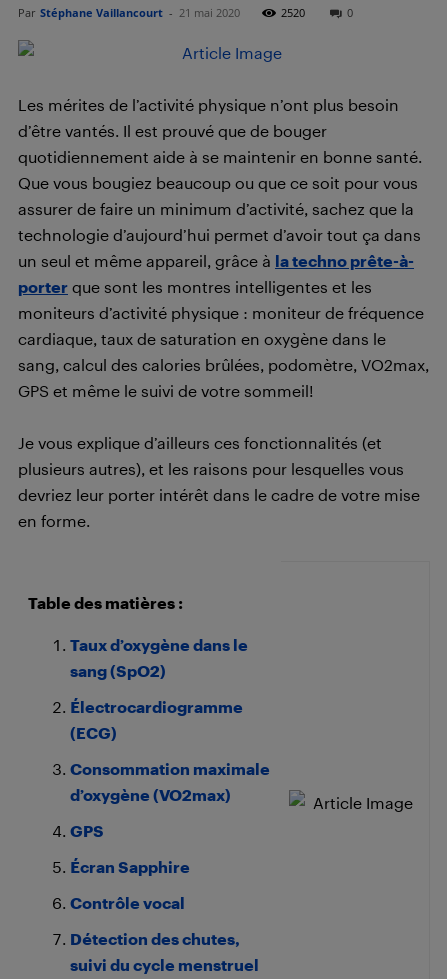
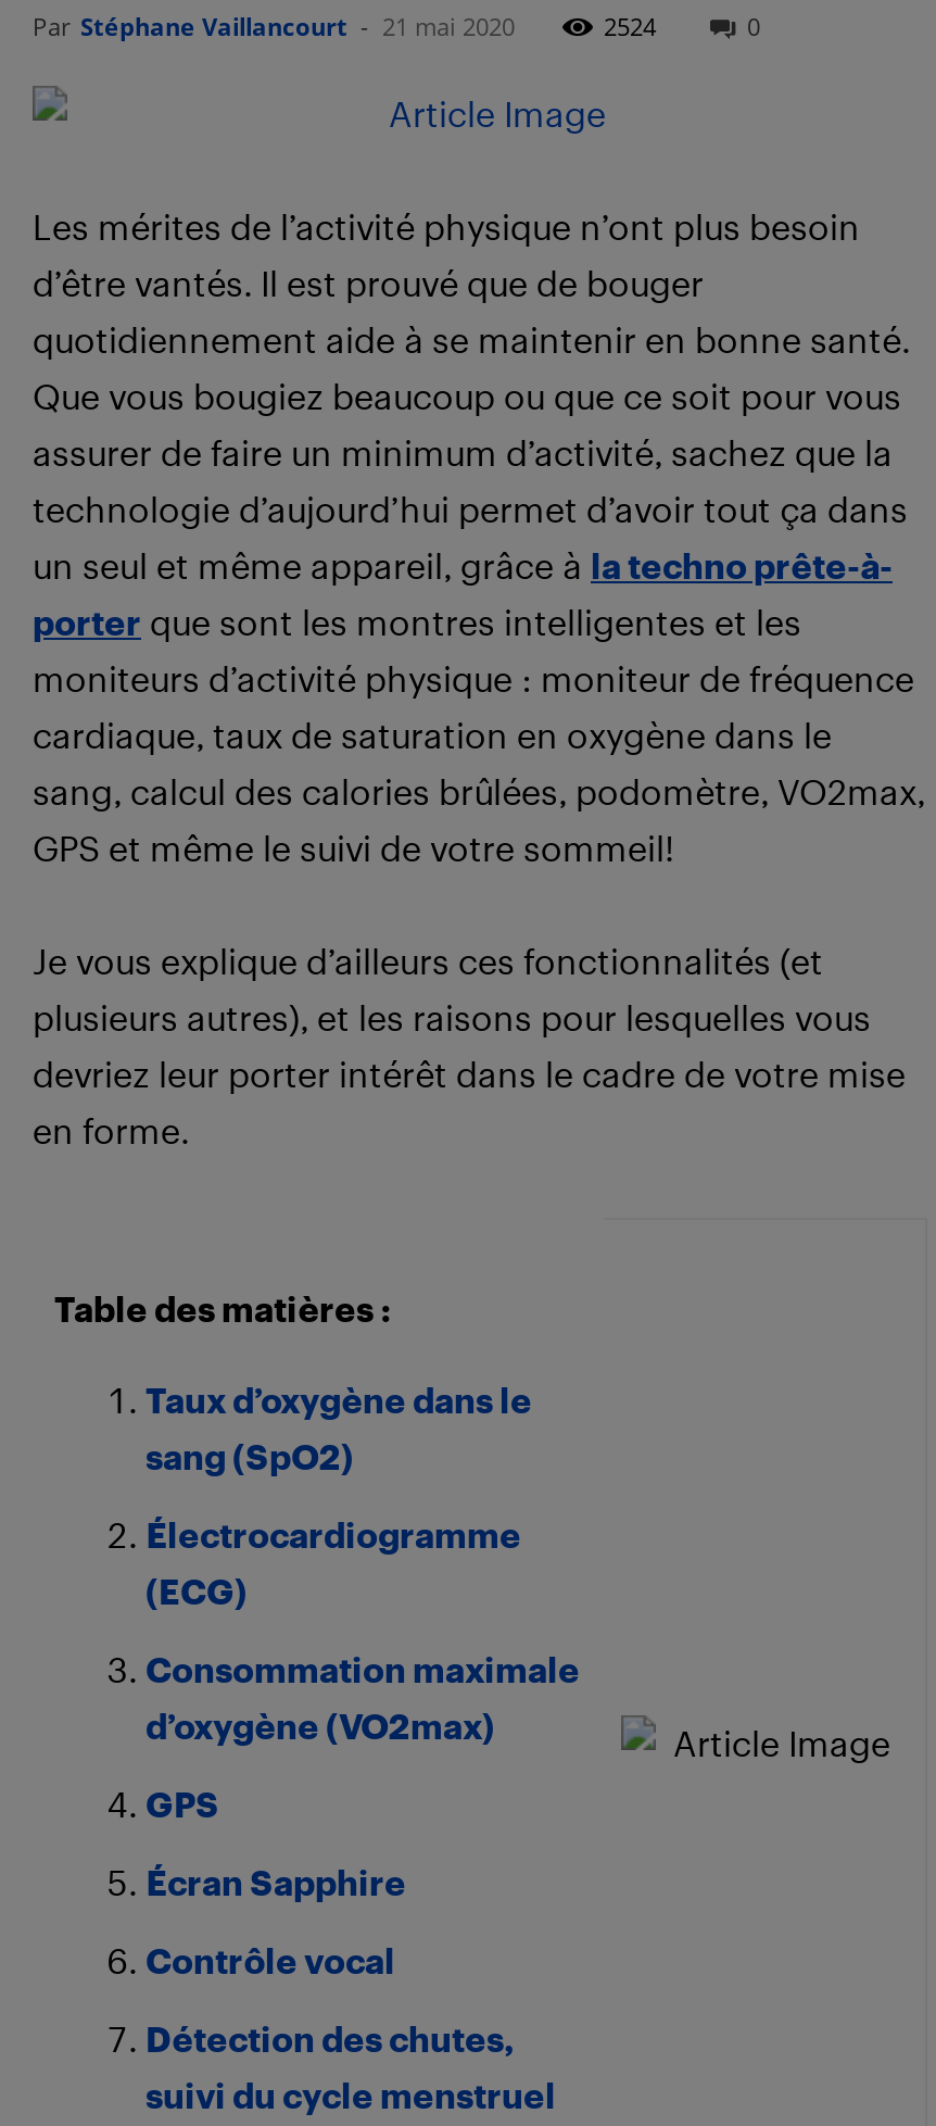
[281,5,305,20] 2520 -> [604,10,656,42] 2524

